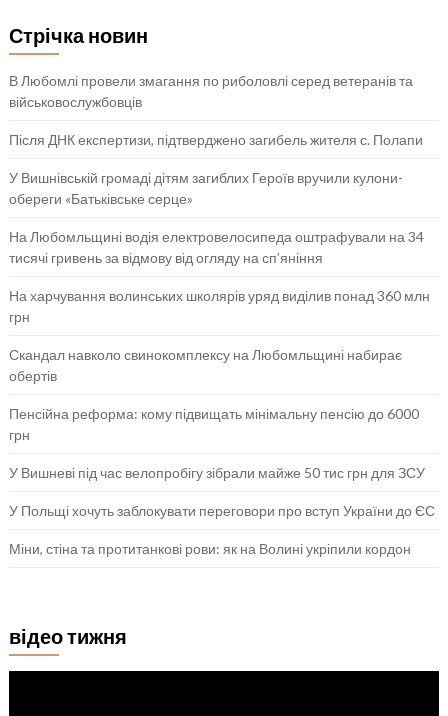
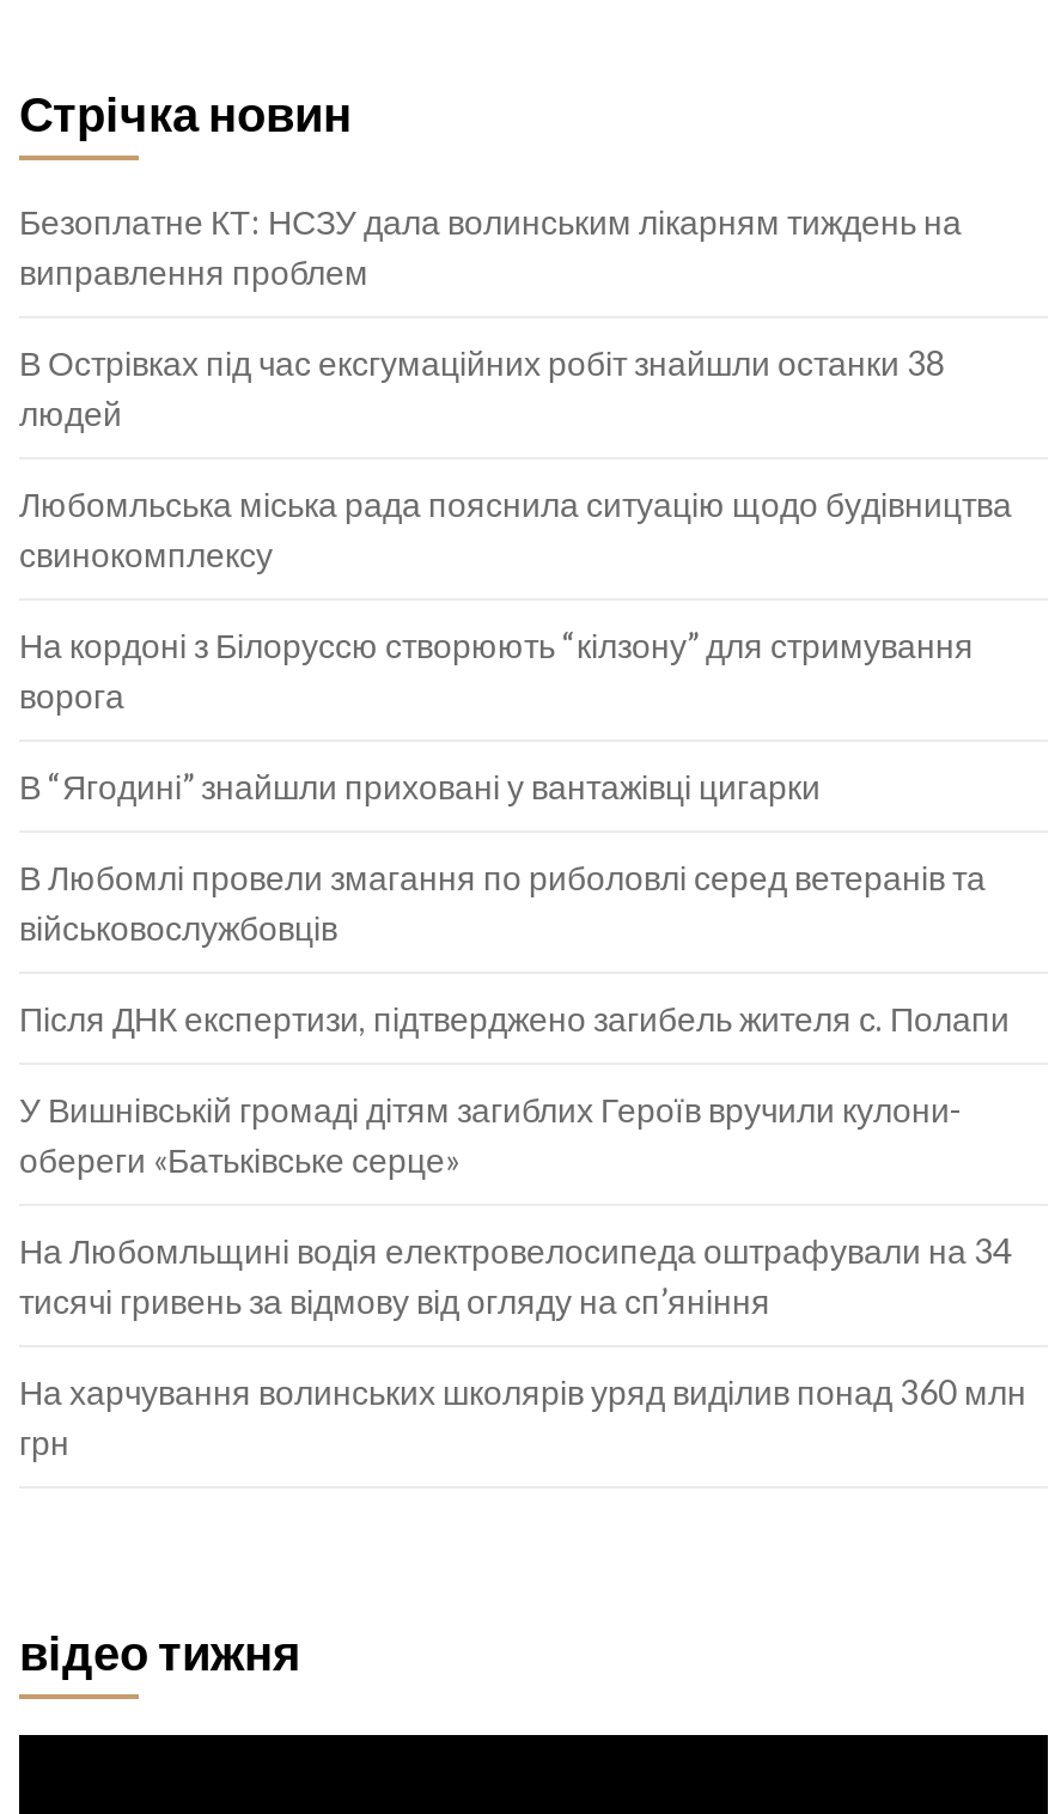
none -> [19,201,1012,806] Безоплатне КТ: НСЗУ дала волинським лікарням тиждень на | виправлення проблем | В Острівках під час ексгумаційних робіт знайшли останки 38 | людей | Любомльська міська рада пояснила ситуацію щодо будівництва | свинокомплексу | На кордоні з Білоруссю створюють “кілзону” для стримування | ворога | В “Ягодині” знайшли приховані у вантажівці цигарки
moved [9,72,430,325] -> [19,856,1026,1462]: В Любомлі провели змагання по риболовлі серед ветеранів та | військовослужбовців | Після ДНК експертизи, підтверджено загибель жителя с. Полапи | ... | На харчування волинських школярів уряд виділив понад 360 млн | грн
[9,346,435,557] Скандал навколо свинокомплексу на Любомльщині набирає | обертів | Пенсійна реформа: кому підвищать мінімальну пенсію до 6000 | грн | У Вишневі під час велопробігу зібрали майже 50 тис грн для ЗСУ | У Польщі хочуть заблокувати переговори про вступ України до ЄС | Міни, стіна та протитанкові рови: як на Волині укріпили кордон -> none

